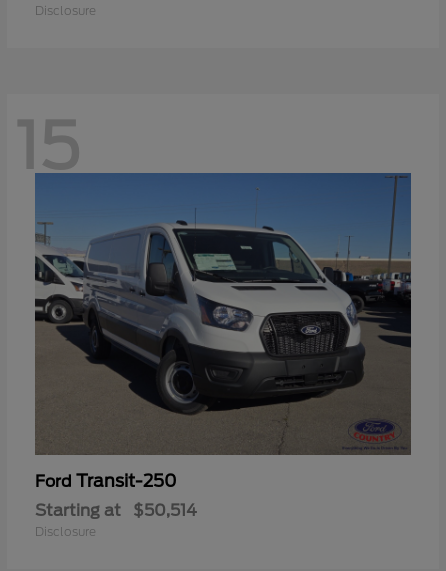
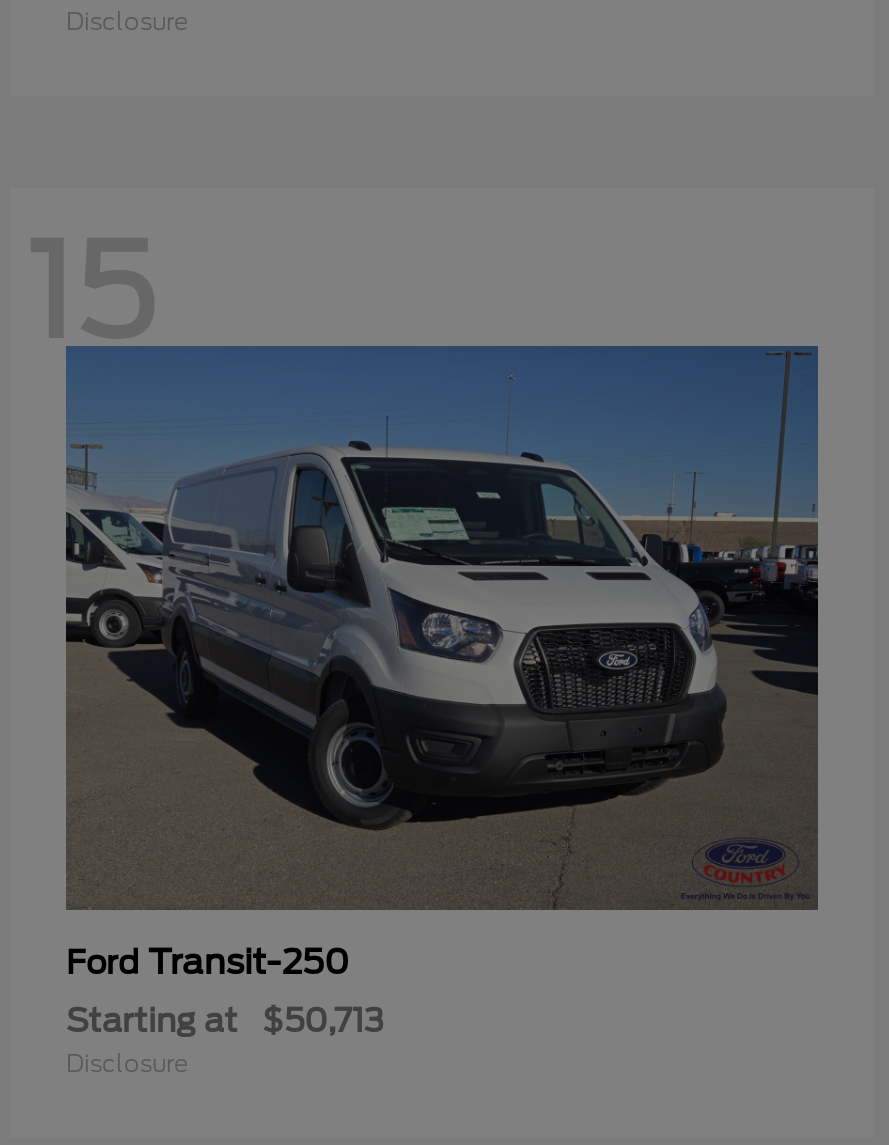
[35,501,197,520] Starting at $50,514 -> [66,1002,384,1040] Starting at $50,713

